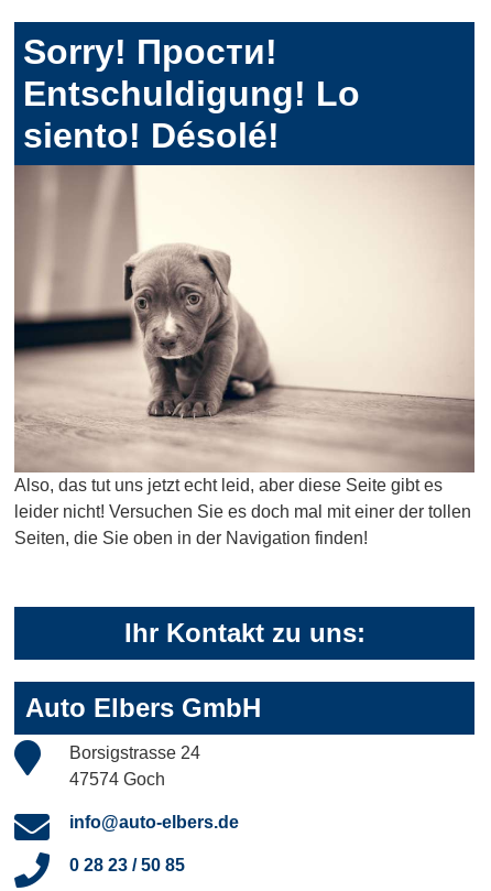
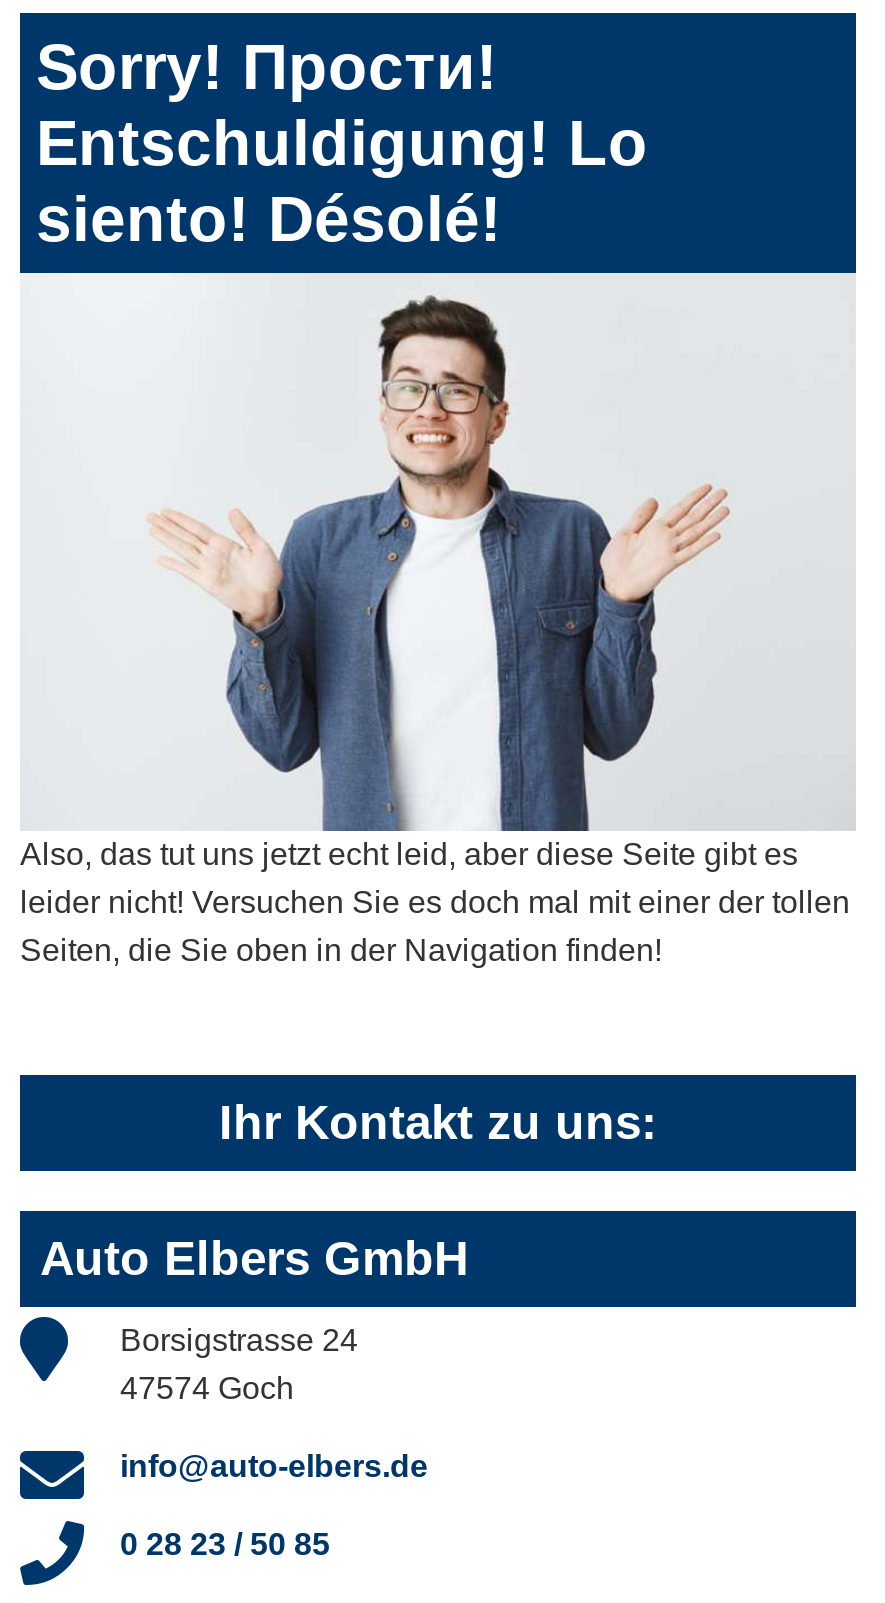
[13,164,474,472] [image] -> [20,271,854,831] [image]

